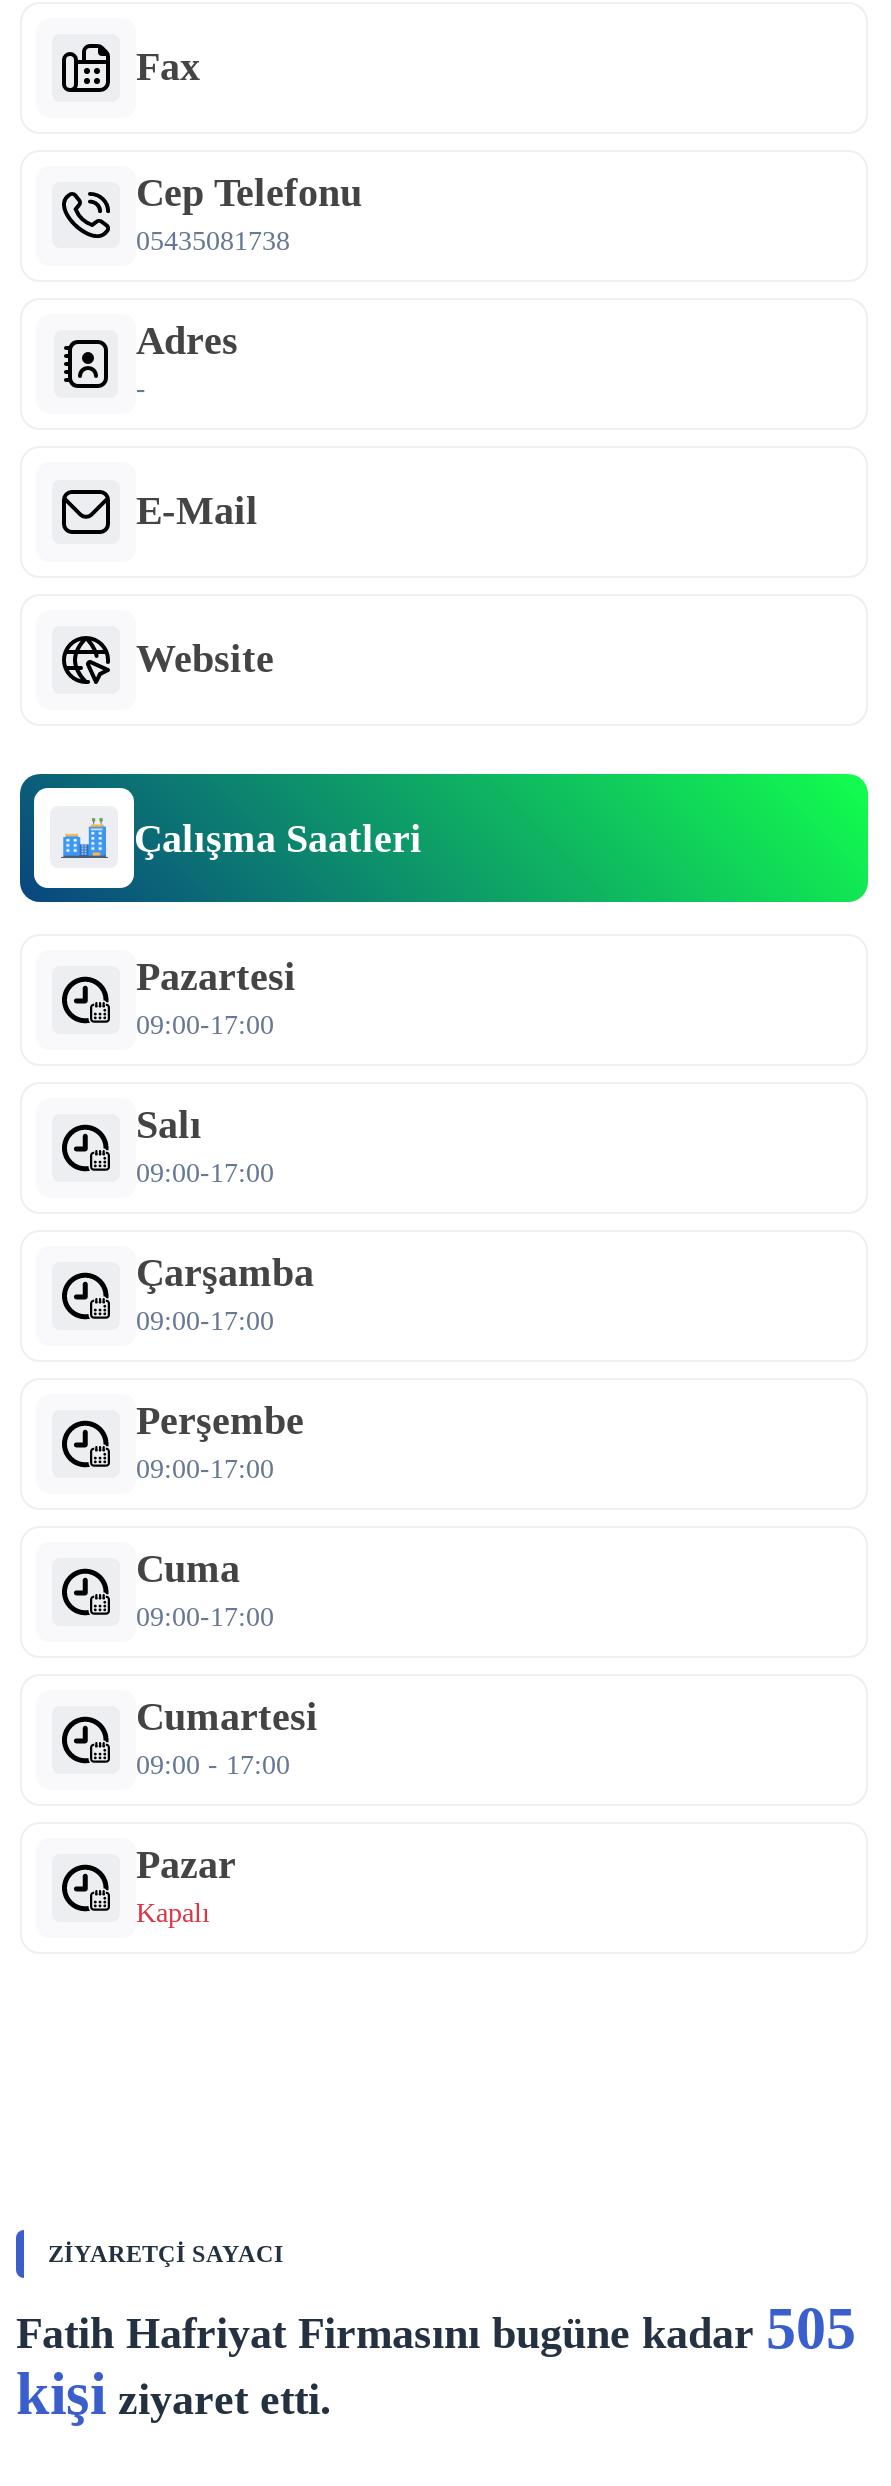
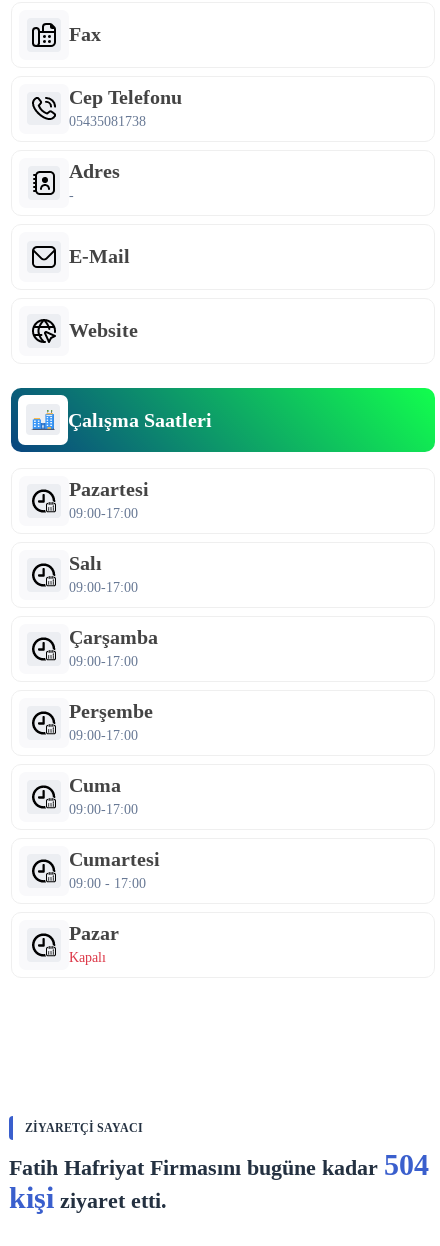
[16,2293,856,2359] Fatih Hafriyat Firmasını bugüne kadar 505 -> [9,1147,429,1180] Fatih Hafriyat Firmasını bugüne kadar 504

